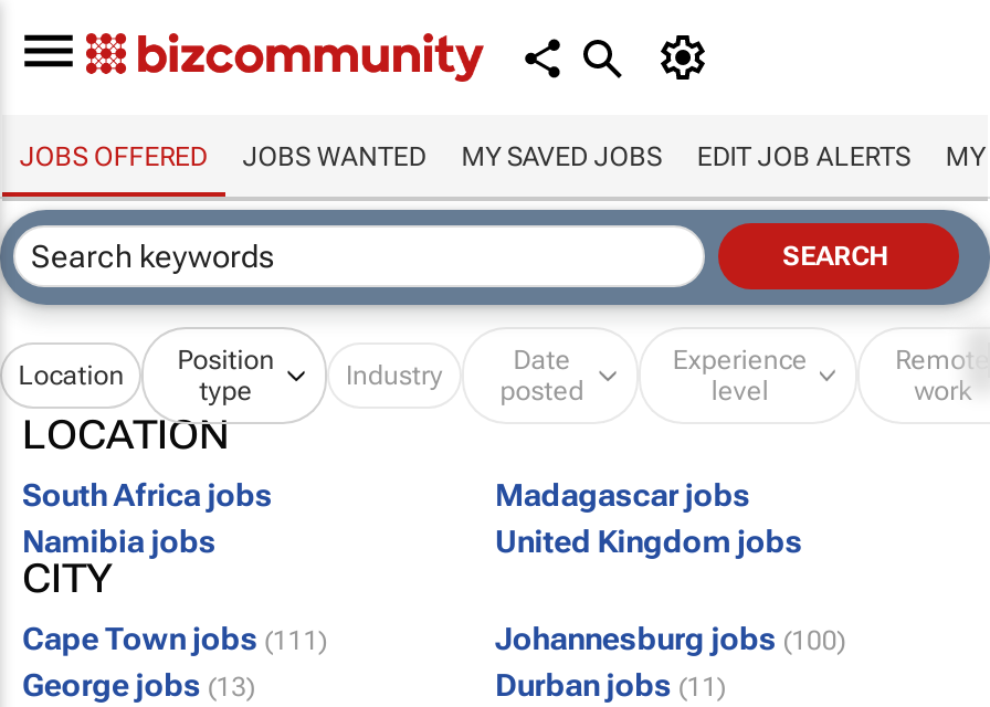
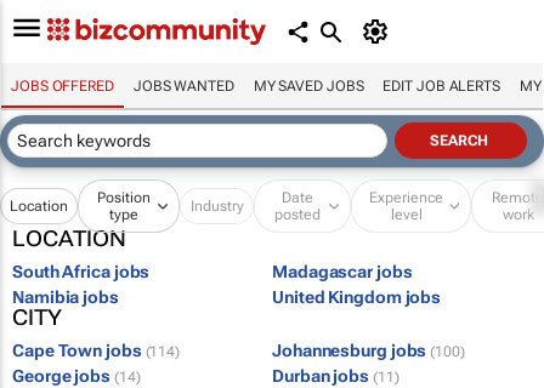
[22,620,327,656] Cape Town jobs (111) -> [12,340,180,360] Cape Town jobs (114)
[22,667,255,702] George jobs (13) -> [12,366,140,385] George jobs (14)

